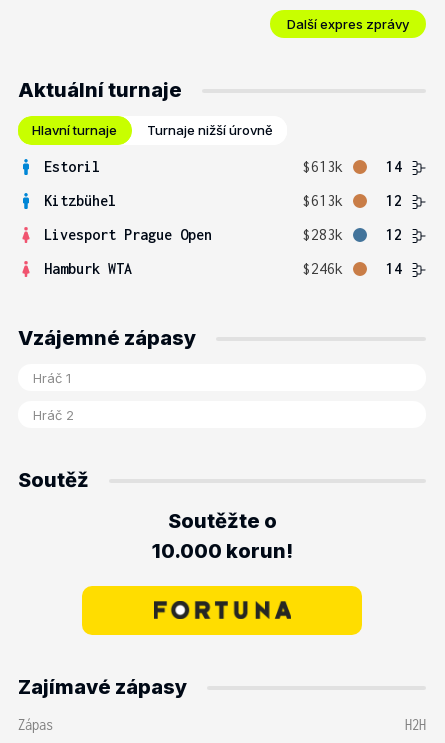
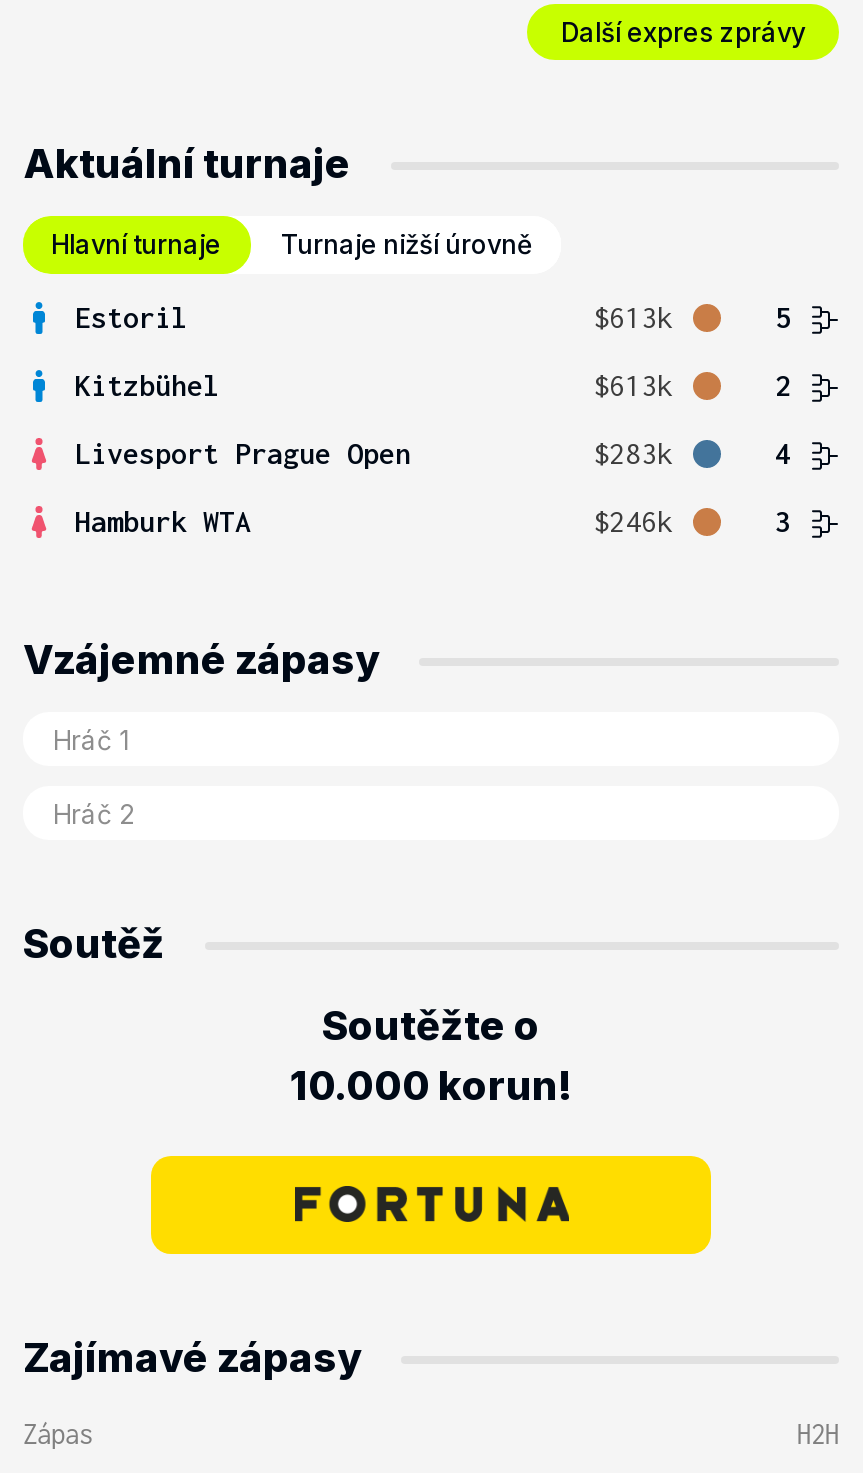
[386,158,402,175] 14 -> [775,300,791,334] 5
[386,192,402,209] 12 -> [775,368,791,402] 2
[386,226,402,243] 12 -> [775,436,791,470] 4
[386,260,402,277] 14 -> [775,504,791,538] 3

